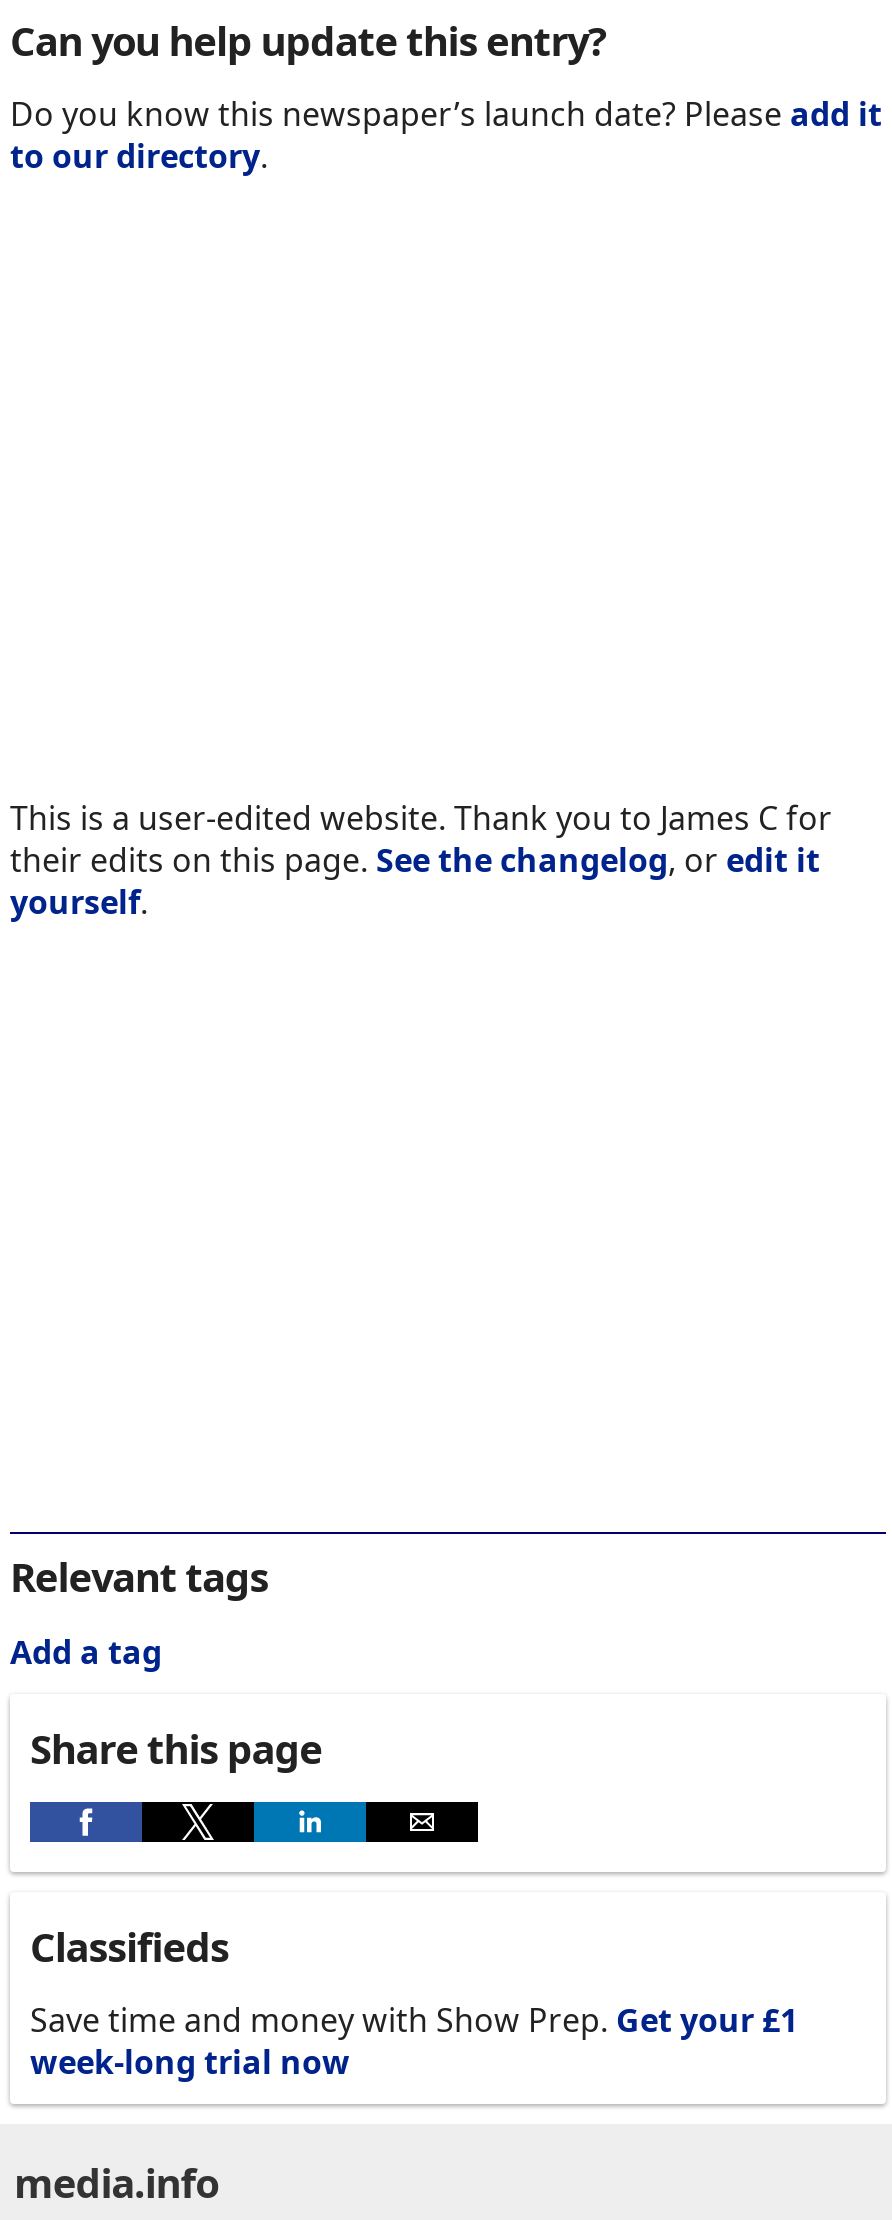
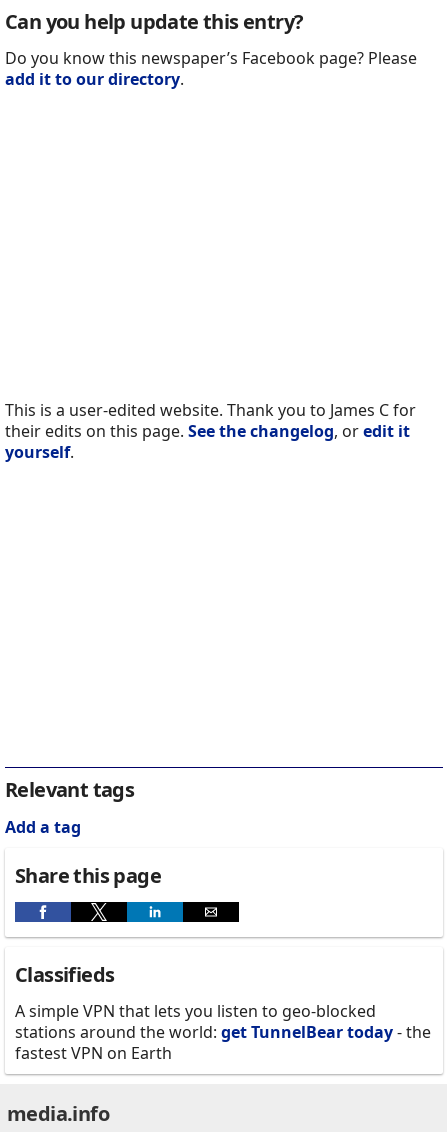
[10,93,882,179] Do you know this newspaper’s launch date? Please add it | to our directory. -> [5,47,417,90] Do you know this newspaper’s Facebook page? Please | add it to our directory.
[30,1999,798,2085] Save time and money with Show Prep. Get your £1 | week-long trial now -> [15,1000,431,1064] A simple VPN that lets you listen to geo-blocked | stations around the world: get TunnelBear today - the | fastest VPN on Earth

